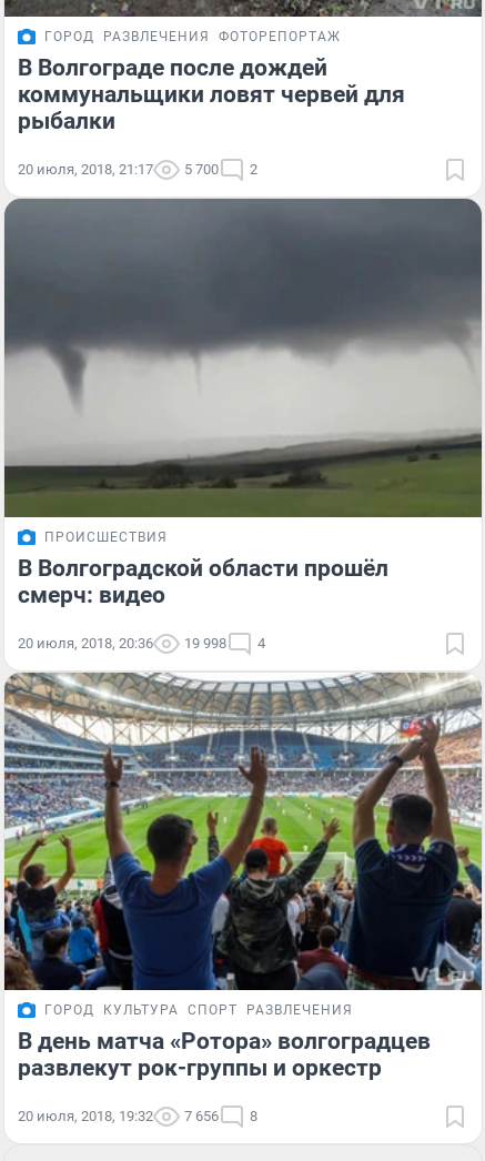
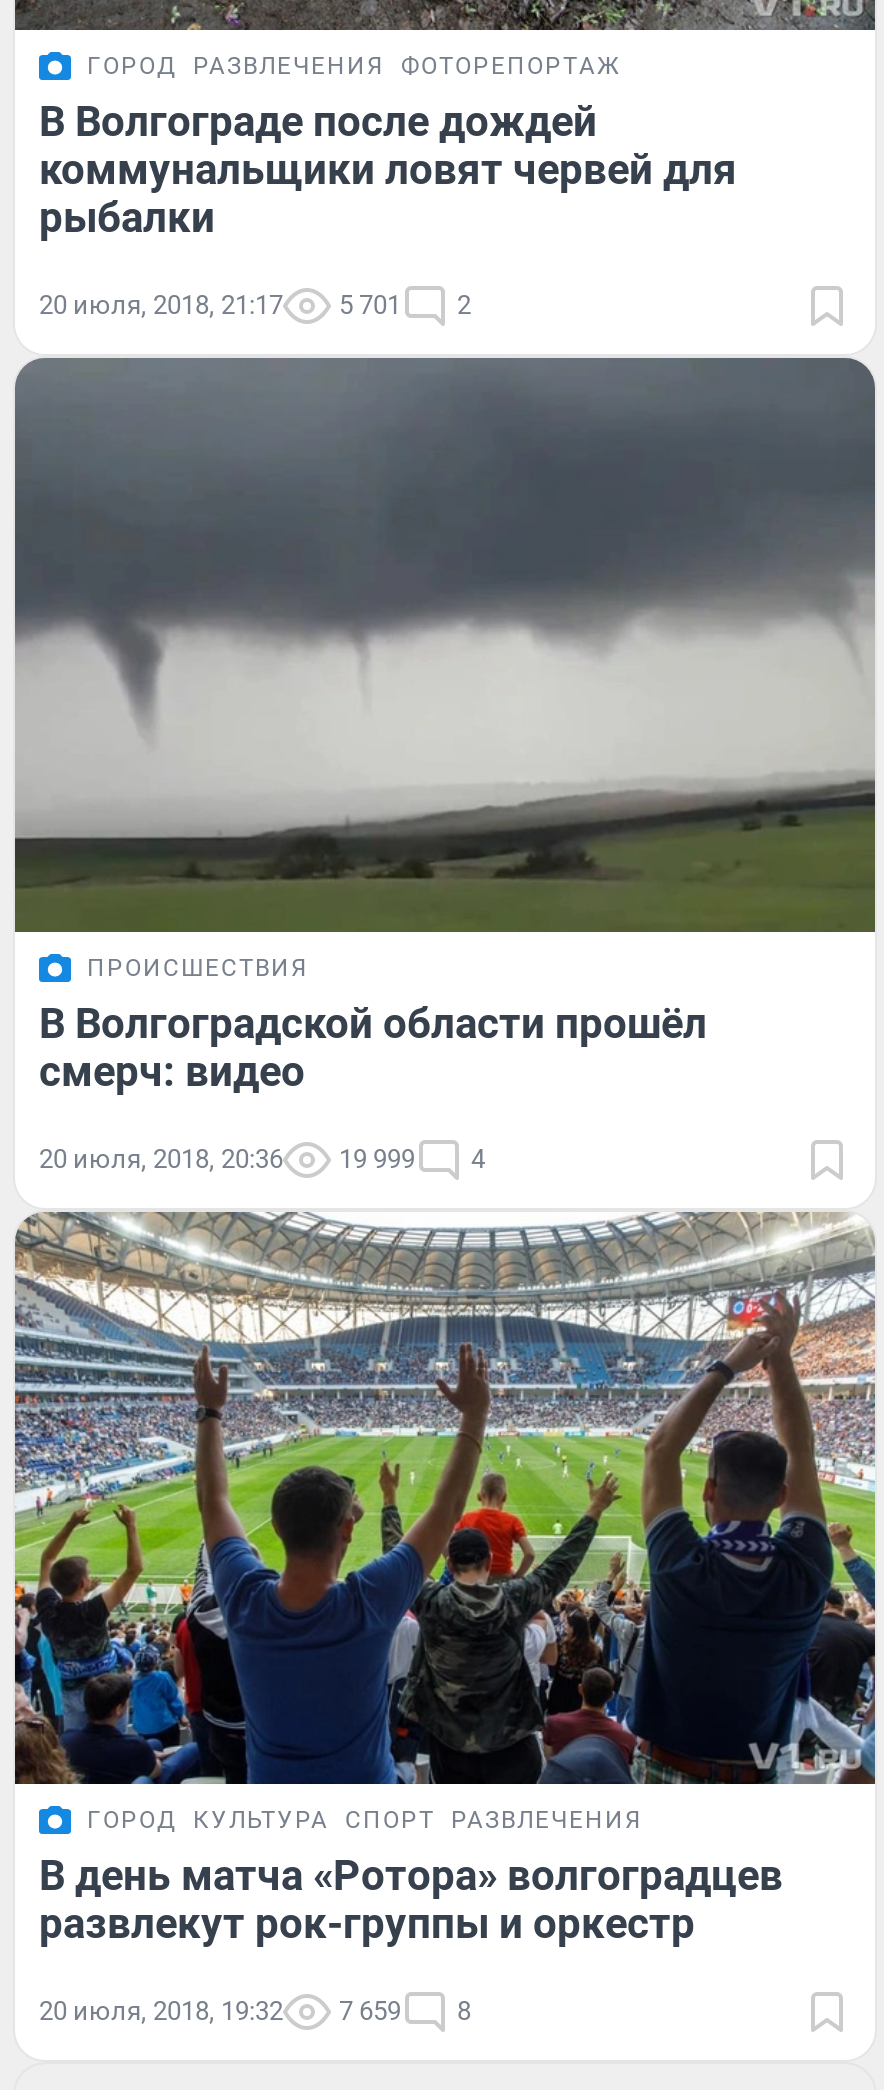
[18,161,257,178] 20 июля, 2018, 21:17 5 700 2 -> [39,290,471,320] 20 июля, 2018, 21:17 5 701 2
[18,634,265,651] 20 июля, 2018, 20:36 19 998 4 -> [39,1143,485,1173] 20 июля, 2018, 20:36 19 999 4
[18,1108,257,1125] 20 июля, 2018, 19:32 7 656 8 -> [39,1997,471,2027] 20 июля, 2018, 19:32 7 659 8

